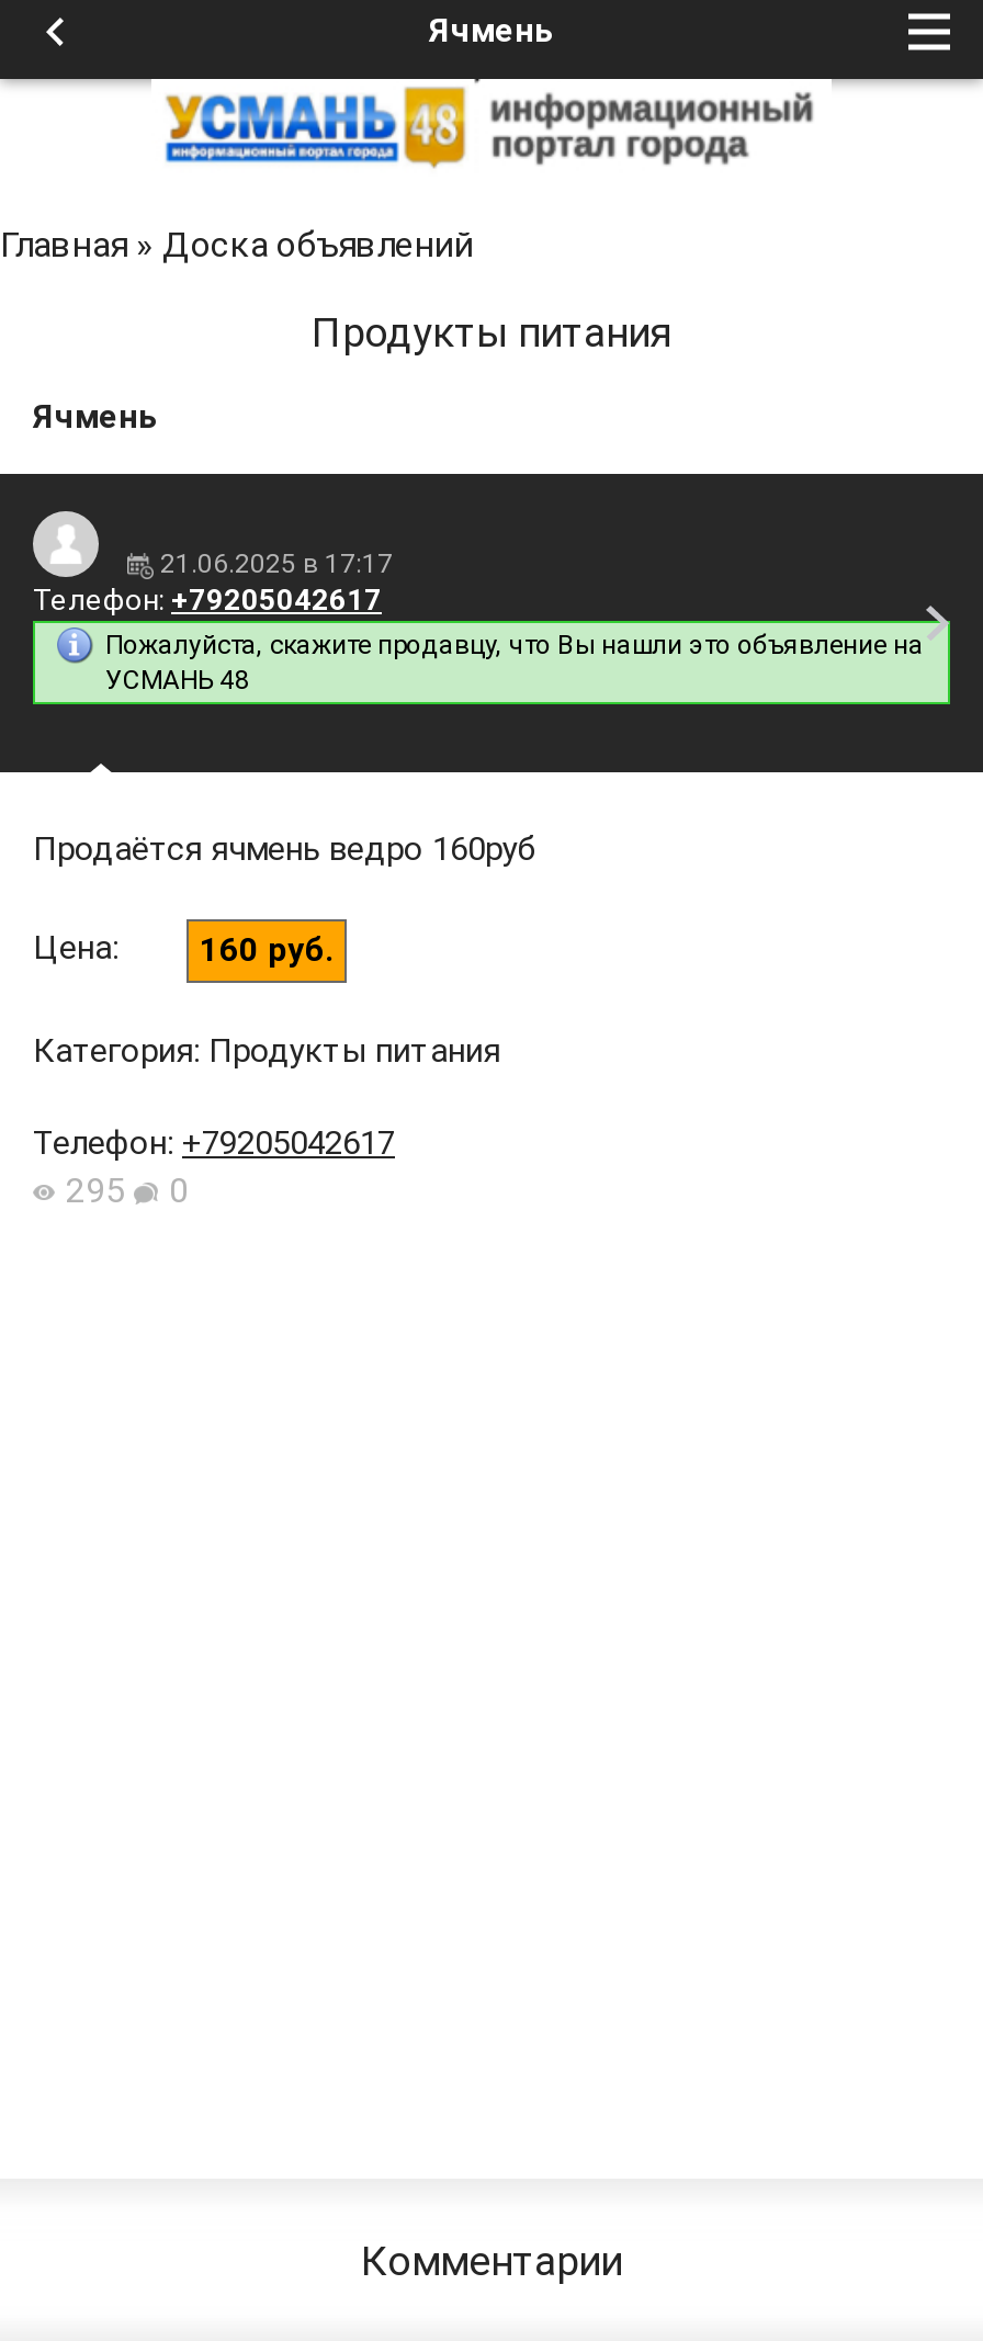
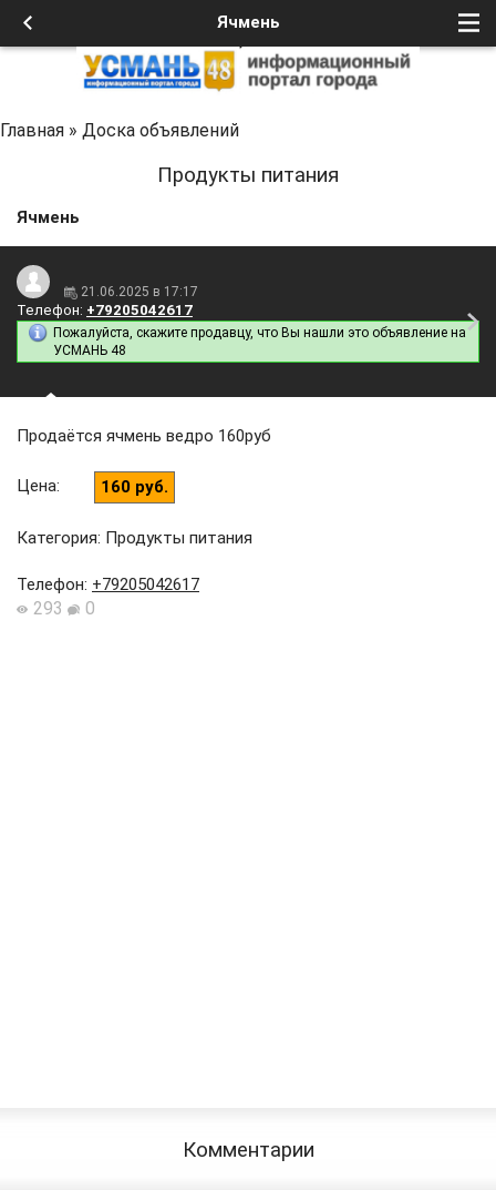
[66,1169,189,1211] 295 0 -> [33,598,95,619] 293 0

